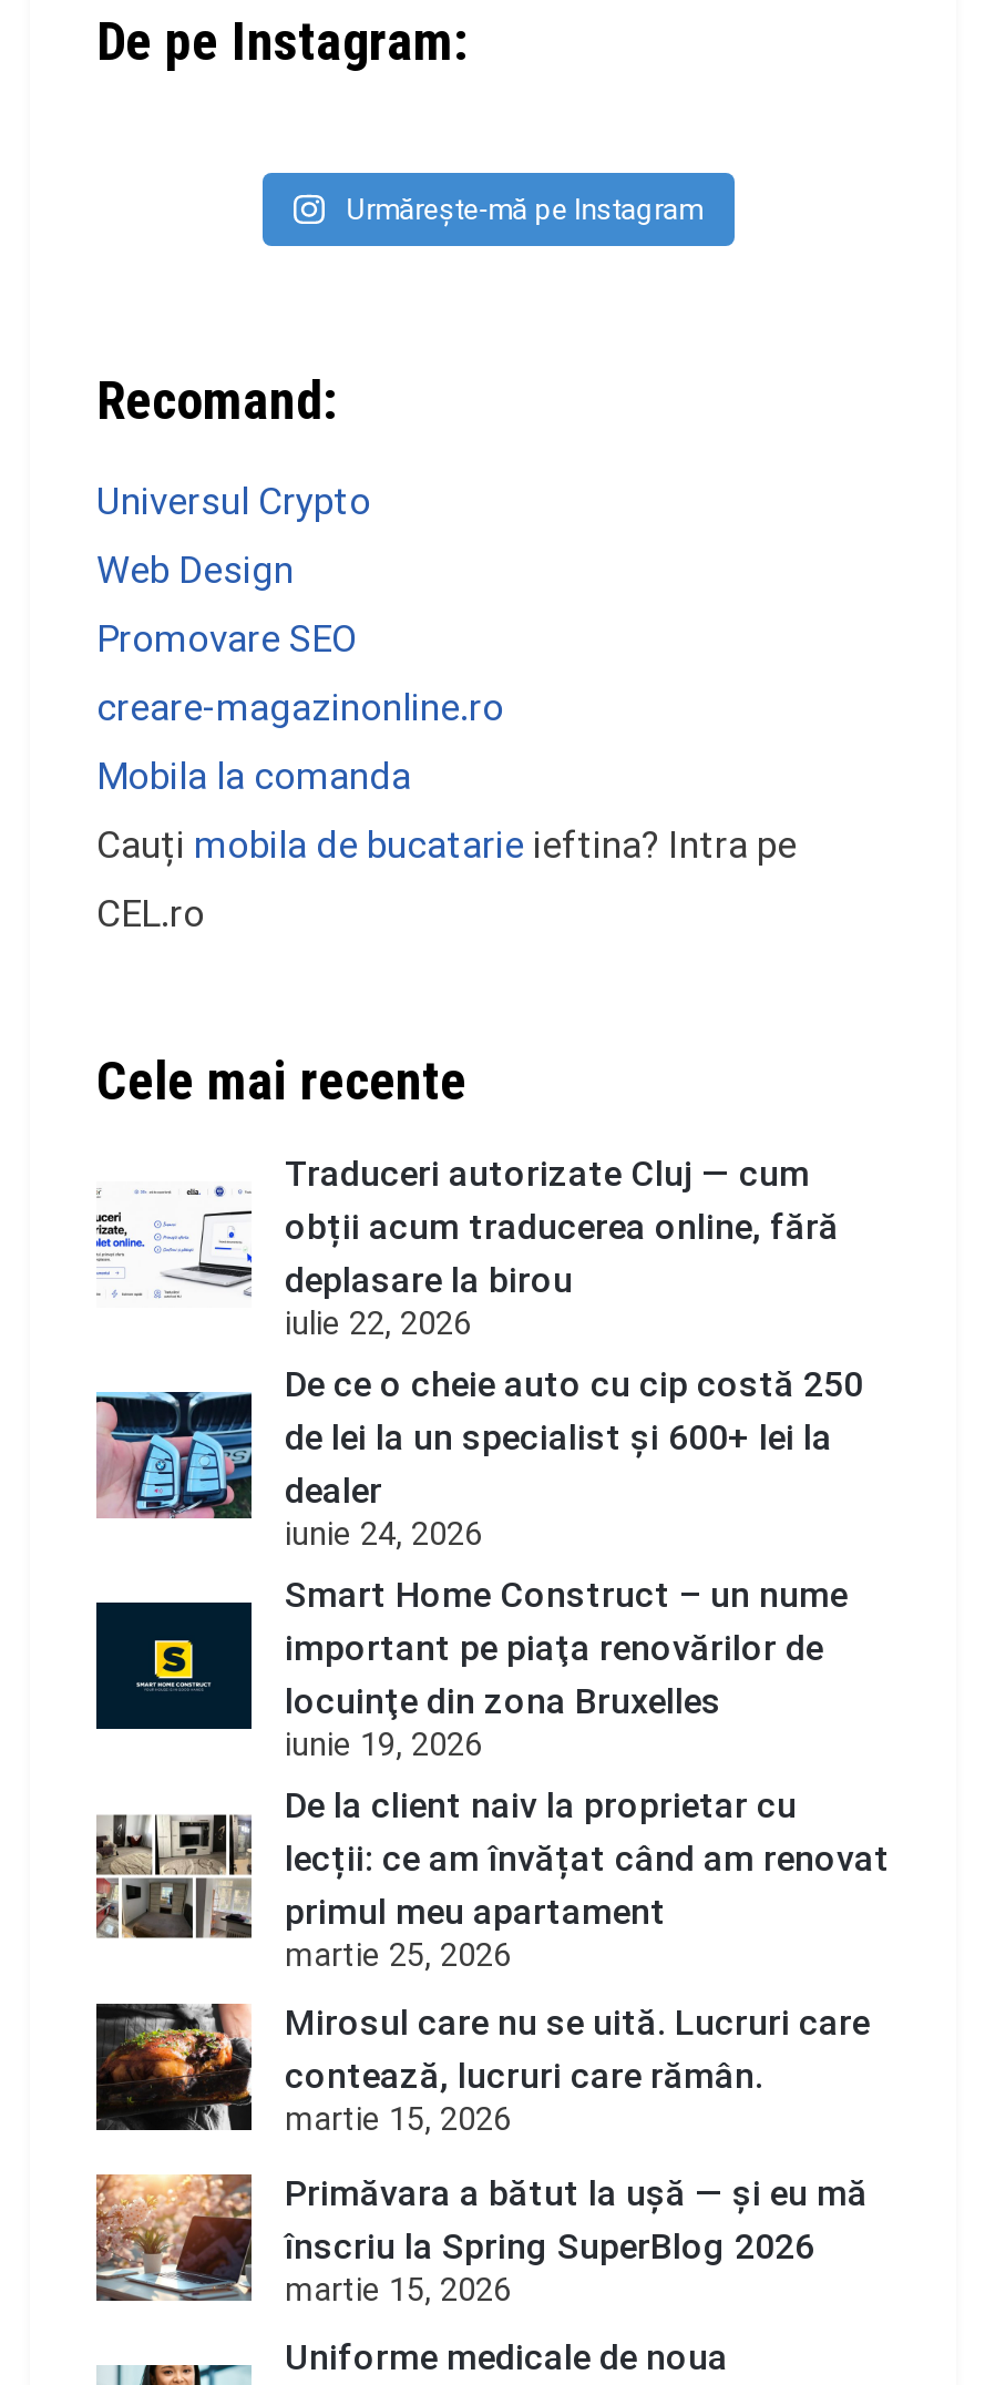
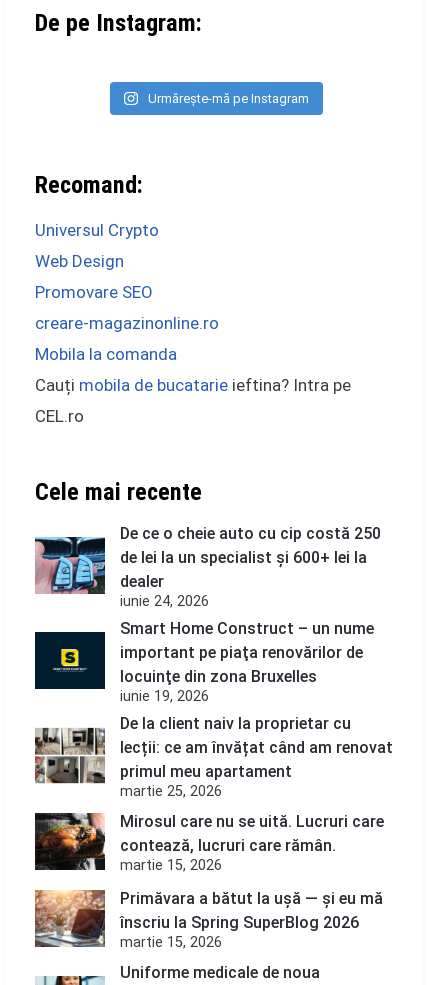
[96,1152,839,1343] [image] | Traduceri autorizate Cluj — cum | obții acum traducerea online, fără | deplasare la birou | iulie 22, 2026 -> none

